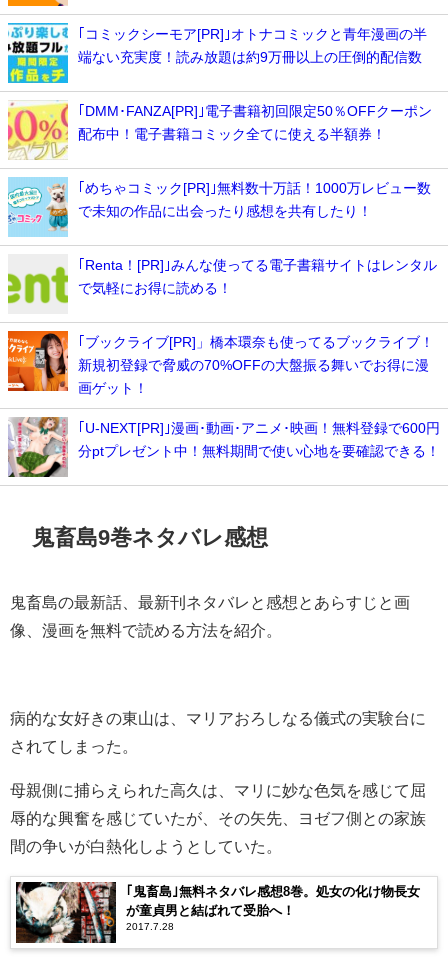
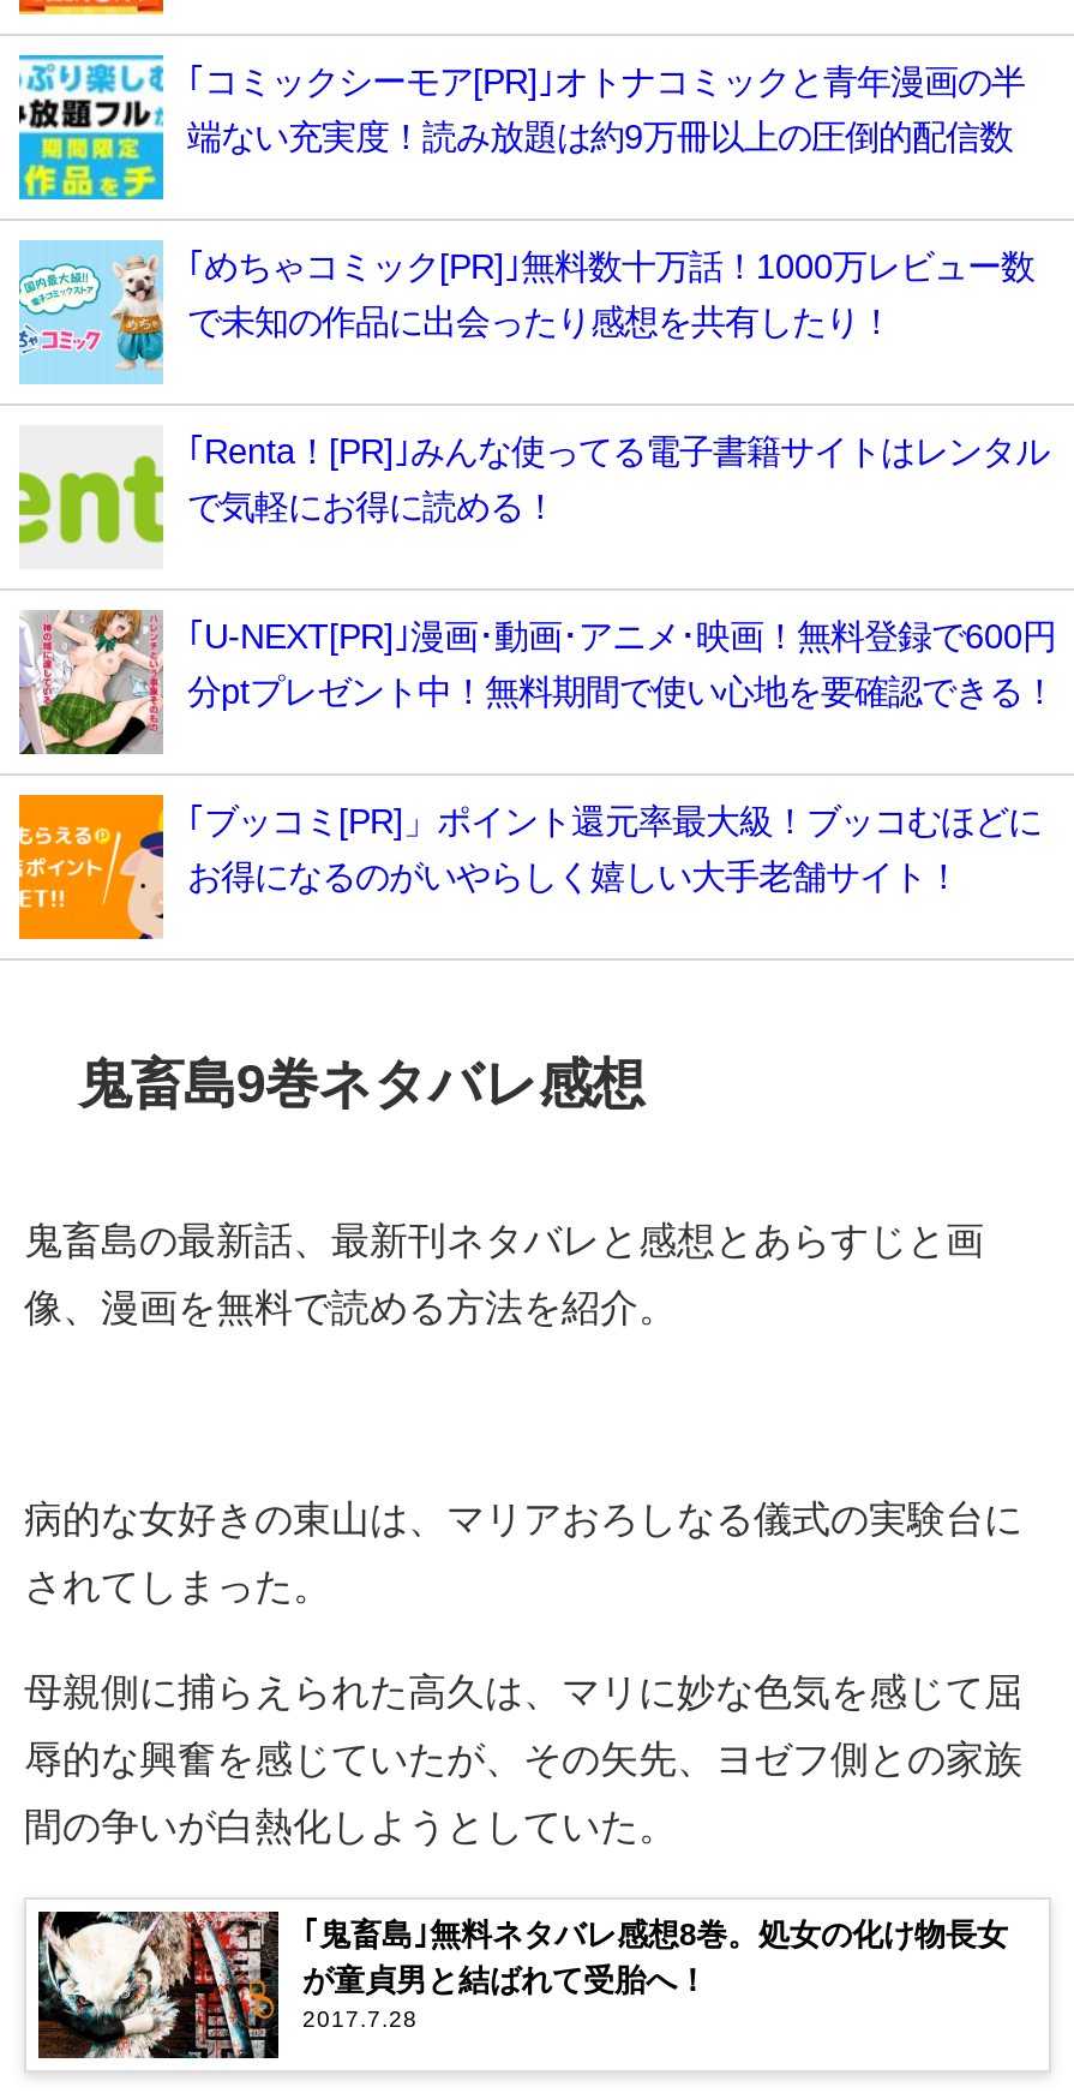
[7,101,432,161] [image] | ｢DMM･FANZA[PR]｣電子書籍初回限定50％OFFクーポン | 配布中！電子書籍コミック全てに使える半額券！ -> none
[7,330,434,395] [image] | ｢ブックライブ[PR]」橋本環奈も使ってるブックライブ！ | 新規初登録で脅威の70%OFFの大盤振る舞いでお得に漫 | 画ゲット！ -> none
moved [6,415,440,479] -> [14,605,1056,759]: [image] | ｢U-NEXT[PR]｣漫画･動画･アニメ･映画！無料登録で600円 | 分ptプレゼント中！無料期間で使い心地を要確認できる！
none -> [17,793,1042,941] [image] | ｢ブッコミ[PR]」ポイント還元率最大級！ブッコむほどに | お得になるのがいやらしく嬉しい大手老舗サイト！

